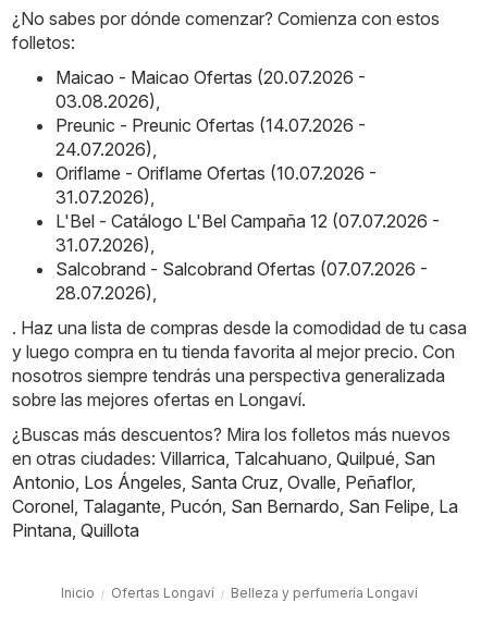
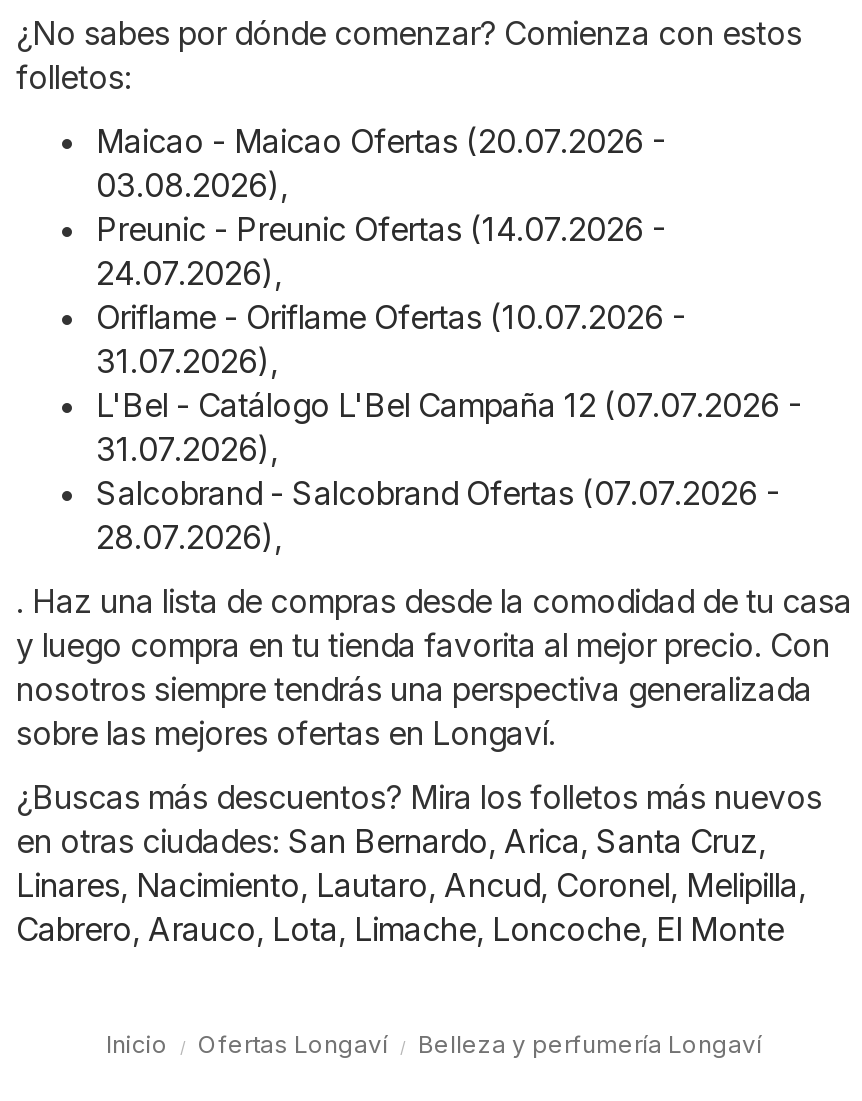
[12,448,458,541] en otras ciudades: Villarrica, Talcahuano, Quilpué, San | Antonio, Los Ángeles, Santa Cruz, Ovalle, Peñaflor, | Coronel, Talagante, Pucón, San Bernardo, San Felipe, La | Pintana, Quillota -> [16,821,806,949] en otras ciudades: San Bernardo, Arica, Santa Cruz, | Linares, Nacimiento, Lautaro, Ancud, Coronel, Melipilla, | Cabrero, Arauco, Lota, Limache, Loncoche, El Monte

